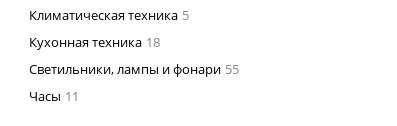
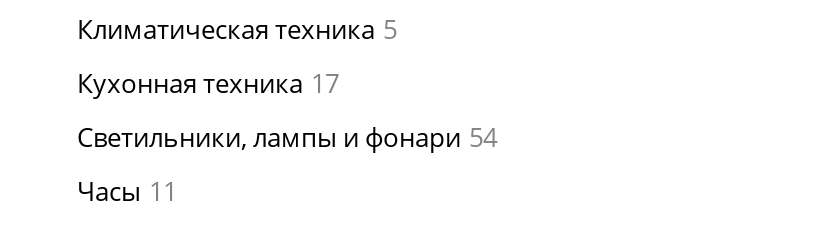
[29,33,160,51] Кухонная техника 18 -> [77,65,339,101] Кухонная техника 17
[29,60,239,78] Светильники, лампы и фонари 55 -> [77,119,497,155] Светильники, лампы и фонари 54

